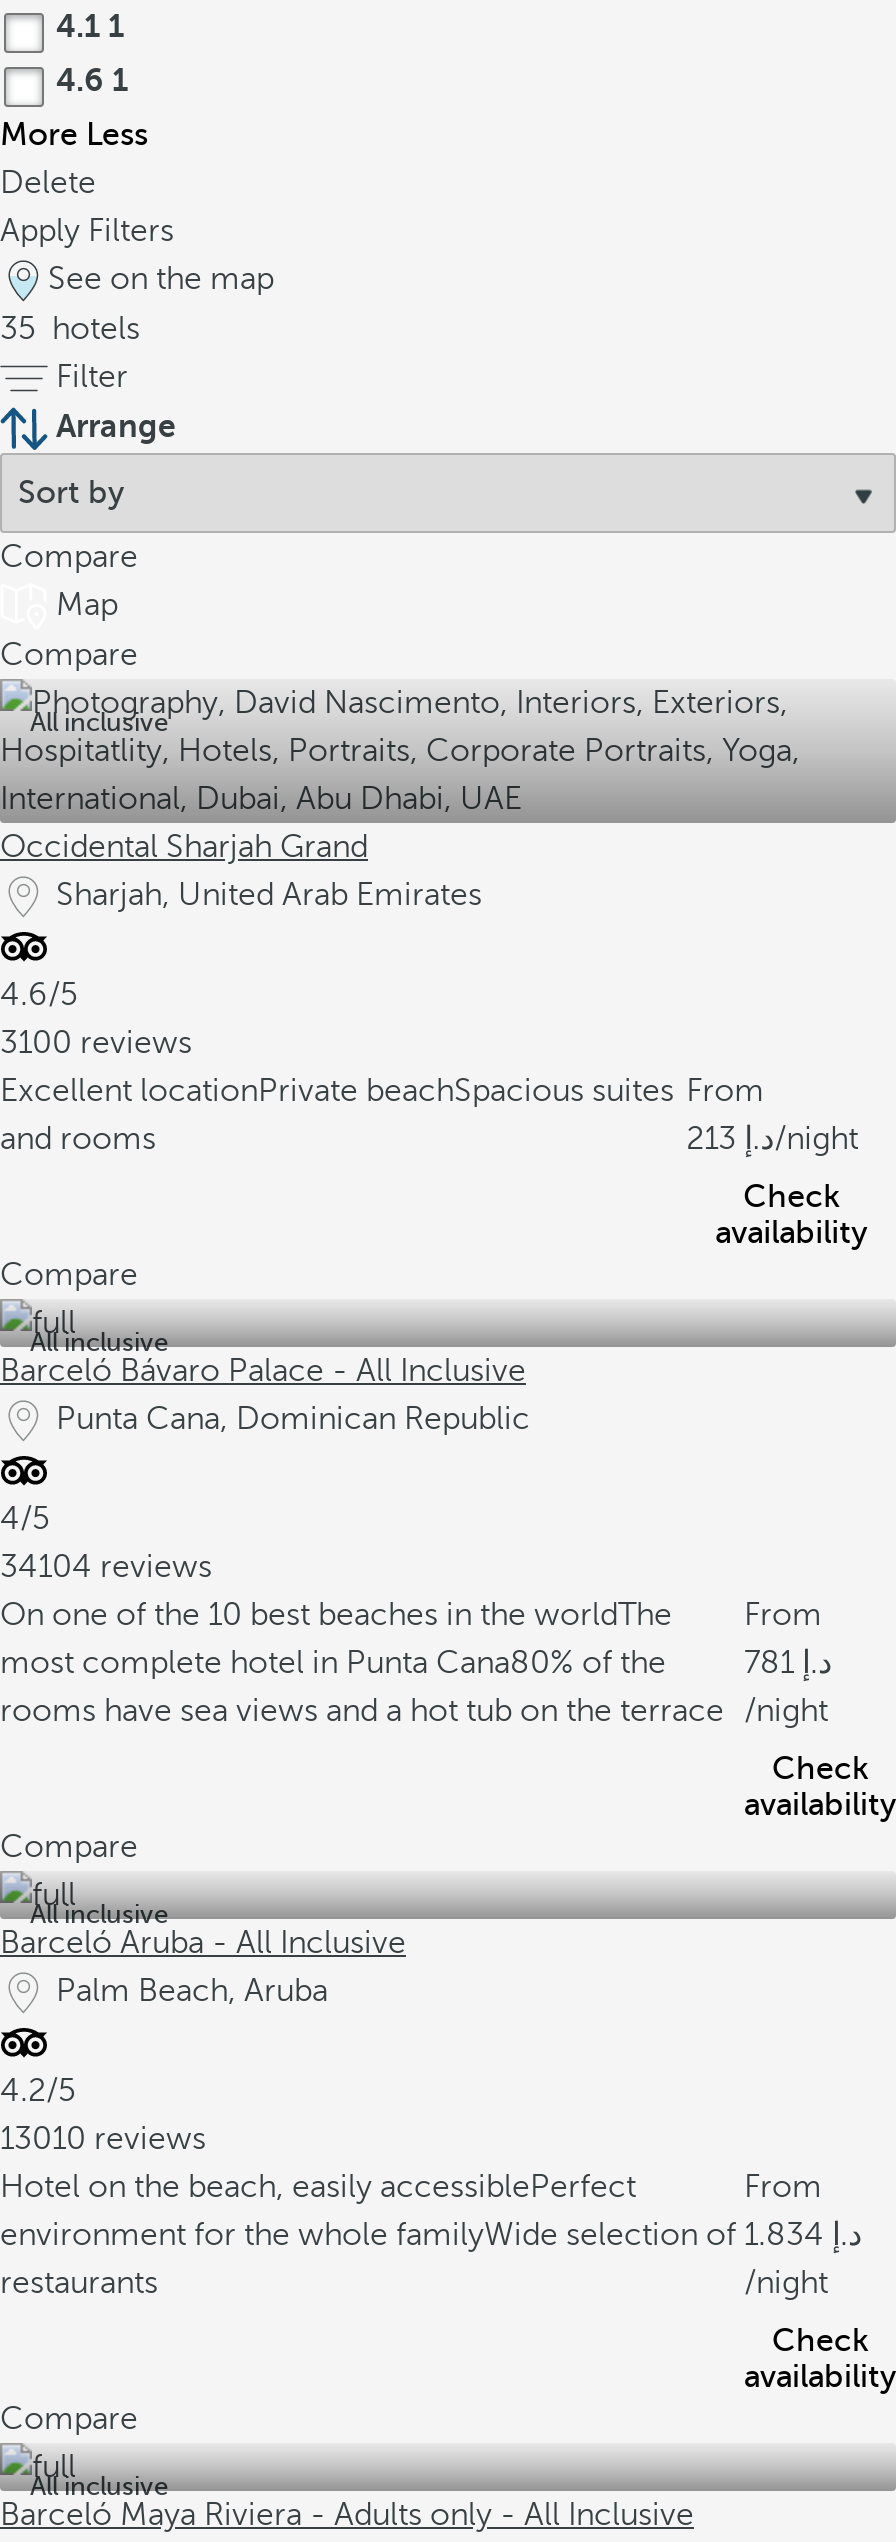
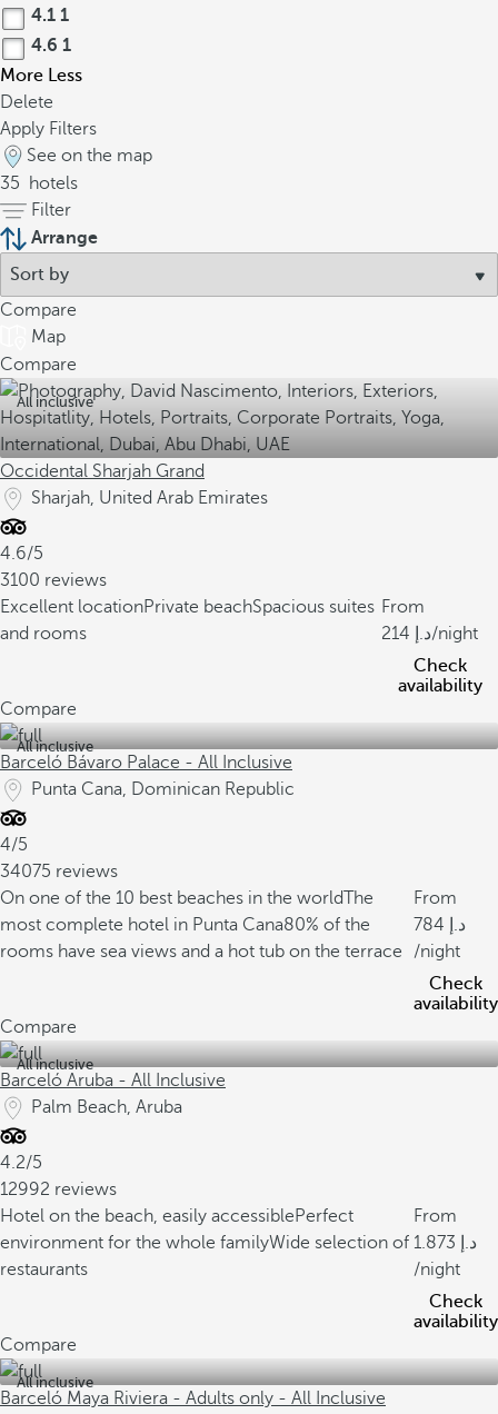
[686,1121,858,1157] 213 /night -> [382,624,478,644] 214 /night
[0,1549,212,1585] 34104 reviews -> [0,862,118,882] 34075 reviews
[744,1645,794,1681] 781 -> [414,915,445,935] 784
[0,2121,206,2157] 13010 reviews -> [0,1179,117,1199] 12992 reviews
[0,2217,824,2253] environment for the whole familyWide selection of 1.834 -> [0,1233,456,1253] environment for the whole familyWide selection of 1.873

